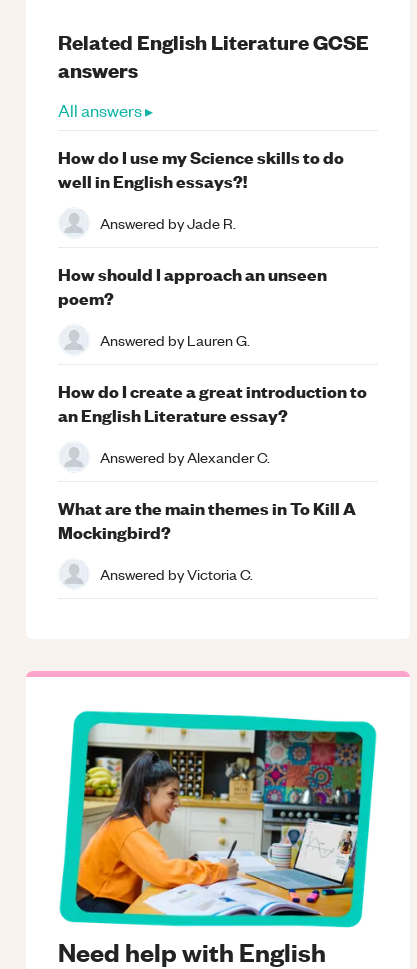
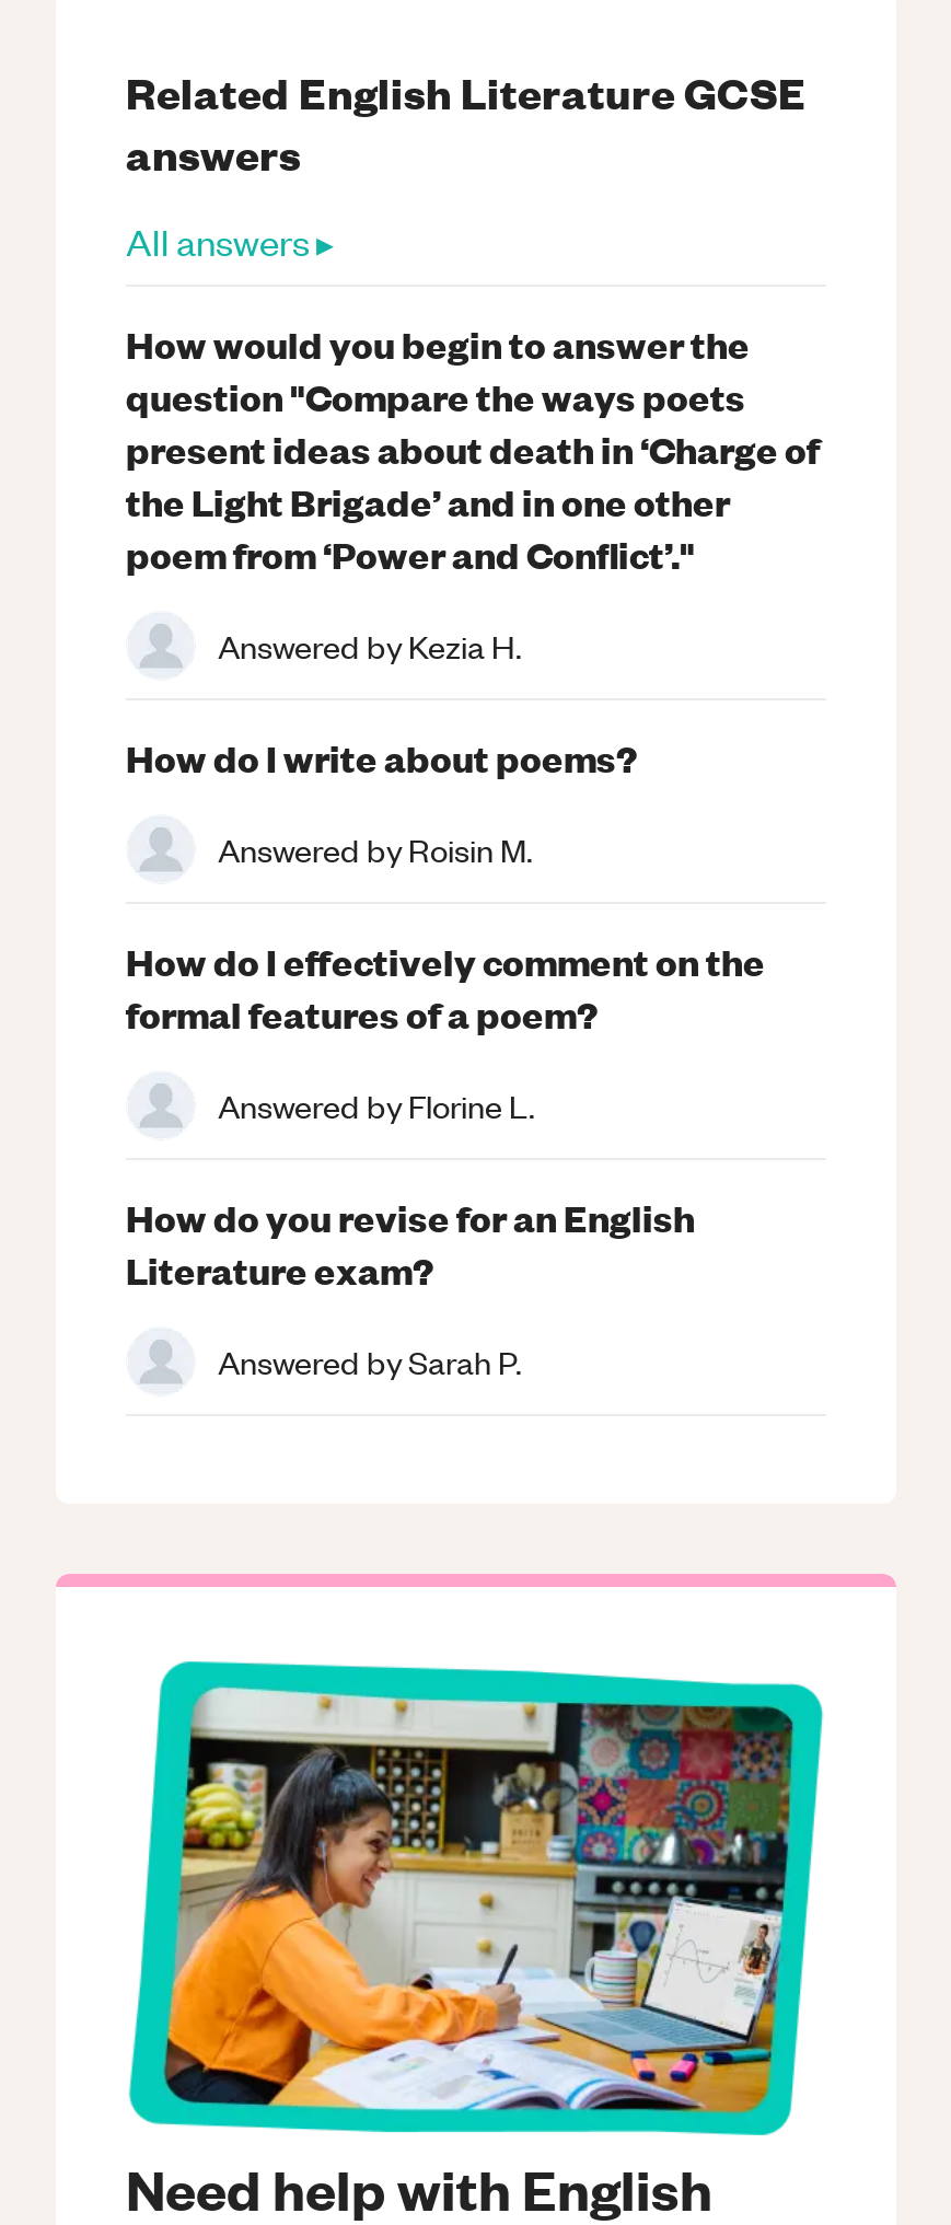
[58,145,344,192] How do I use my Science skills to do | well in English essays?! -> [126,317,820,578] How would you begin to answer the | question "Compare the ways poets | present ideas about death in ‘Charge of | the Light Brigade’ and in one other | poem from ‘Power and Conflict’."
[100,212,236,232] Answered by Jade R. -> [218,623,522,667] Answered by Kezia H.
[58,262,327,309] How should I approach an unseen | poem? -> [126,731,638,781] How do I write about poems?
[100,329,250,349] Answered by Lauren G. -> [218,826,533,870] Answered by Roisin M.
[58,379,367,426] How do I create a great introduction to | an English Literature essay? -> [126,935,765,1038] How do I effectively comment on the | formal features of a poem?
[100,446,270,466] Answered by Alexander C. -> [218,1082,535,1126] Answered by Florine L.
[58,496,356,543] What are the main themes in To Kill A | Mockingbird? -> [126,1191,695,1294] How do you revise for an English | Literature exam?
[100,563,253,583] Answered byVictoria C. -> [218,1339,522,1382] Answered bySarah P.

